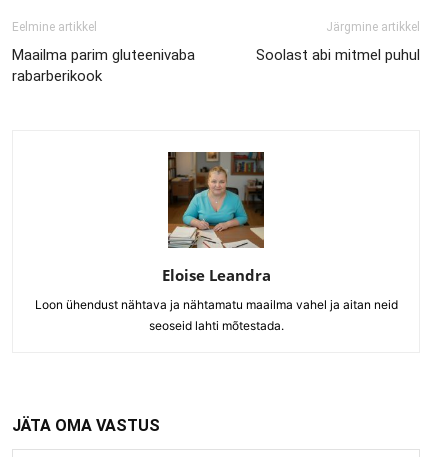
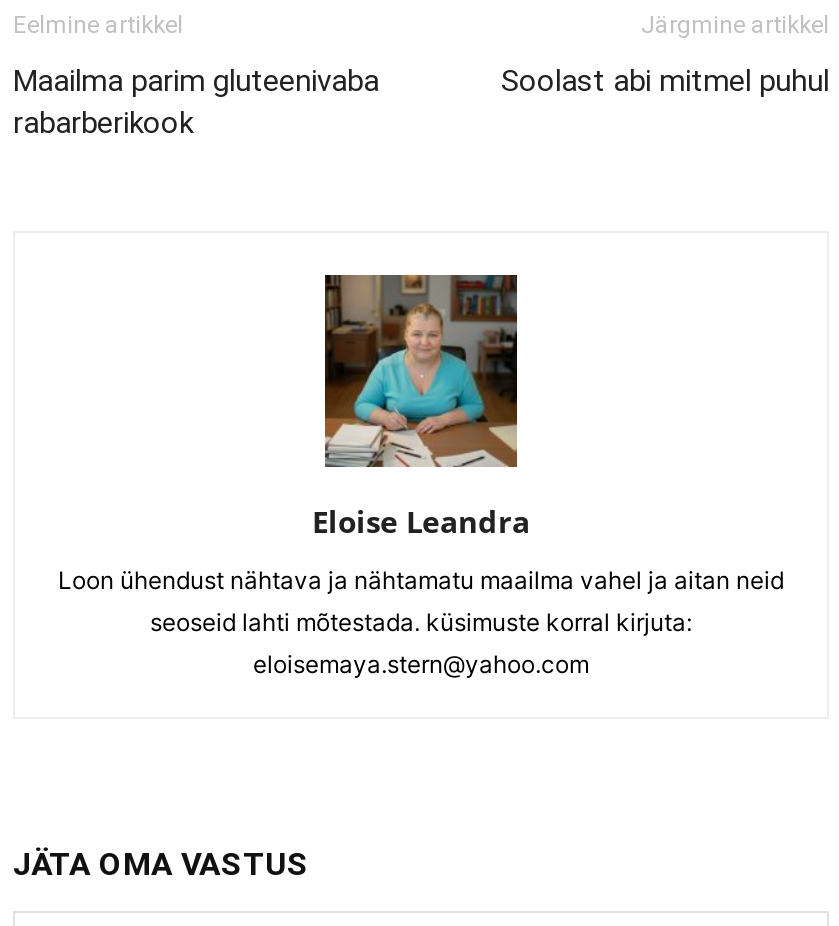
[148,318,283,333] seoseid lahti mõtestada. -> [150,606,692,678] seoseid lahti mõtestada. küsimuste korral kirjuta: | eloisemaya.stern@yahoo.com

